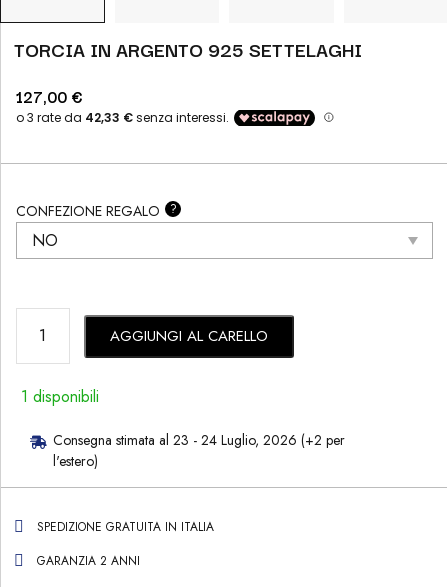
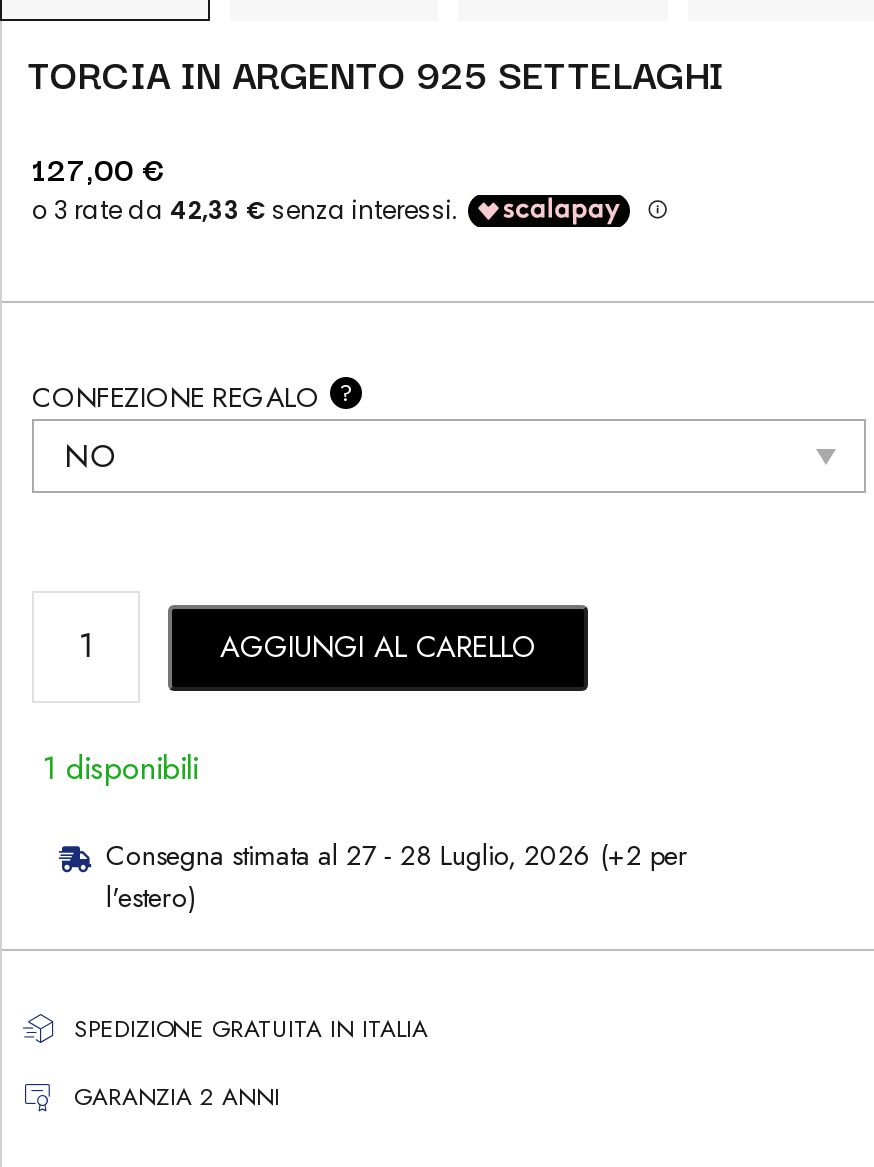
[53,429,345,449] Consegna stimata al 23 - 24 Luglio, 2026 (+2 per -> [106,834,688,874] Consegna stimata al 27 - 28 Luglio, 2026 (+2 per

